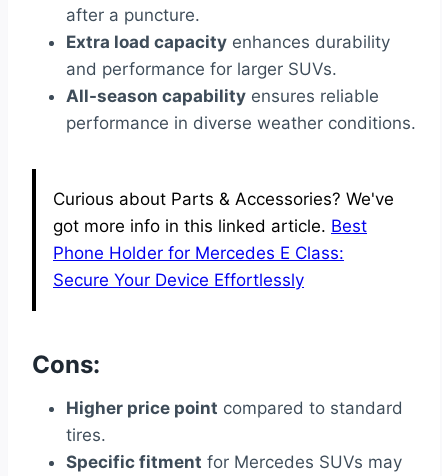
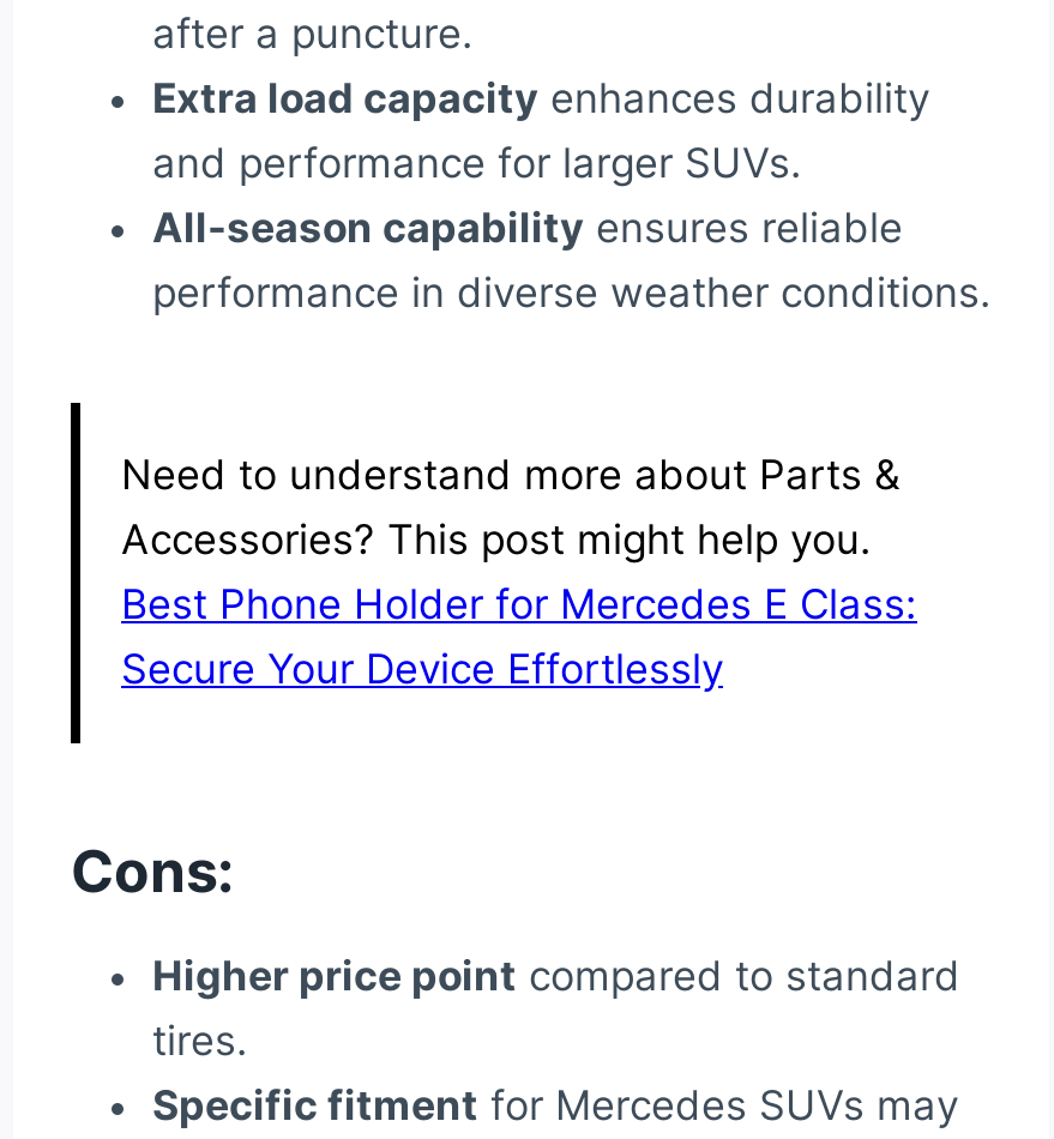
[53,189,394,263] Curious about Parts & Accessories? We've | got more info in this linked article. Best | Phone Holder for Mercedes E Class: -> [121,452,917,629] Need to understand more about Parts & | Accessories? This post might help you. | Best Phone Holder for Mercedes E Class:

